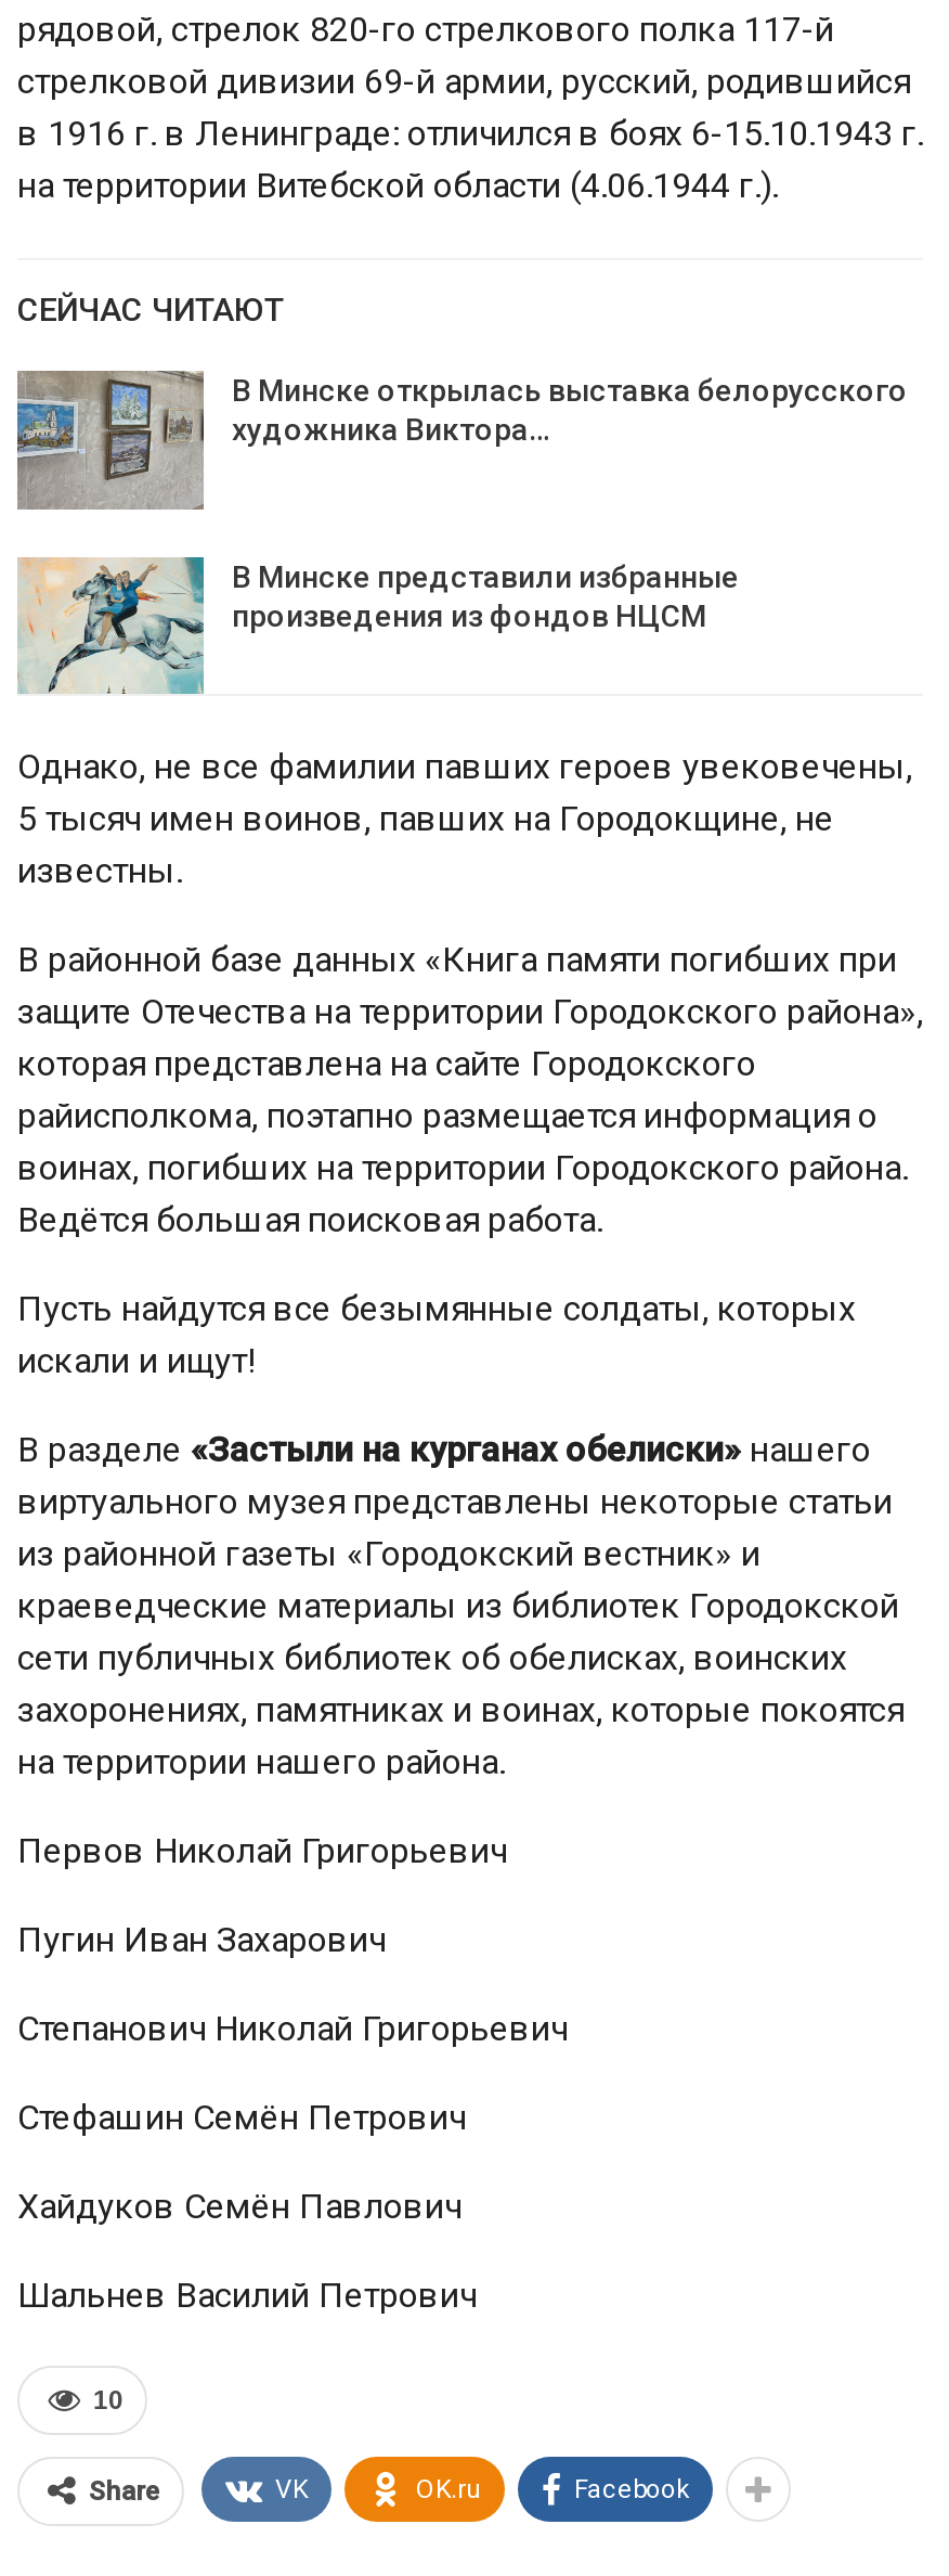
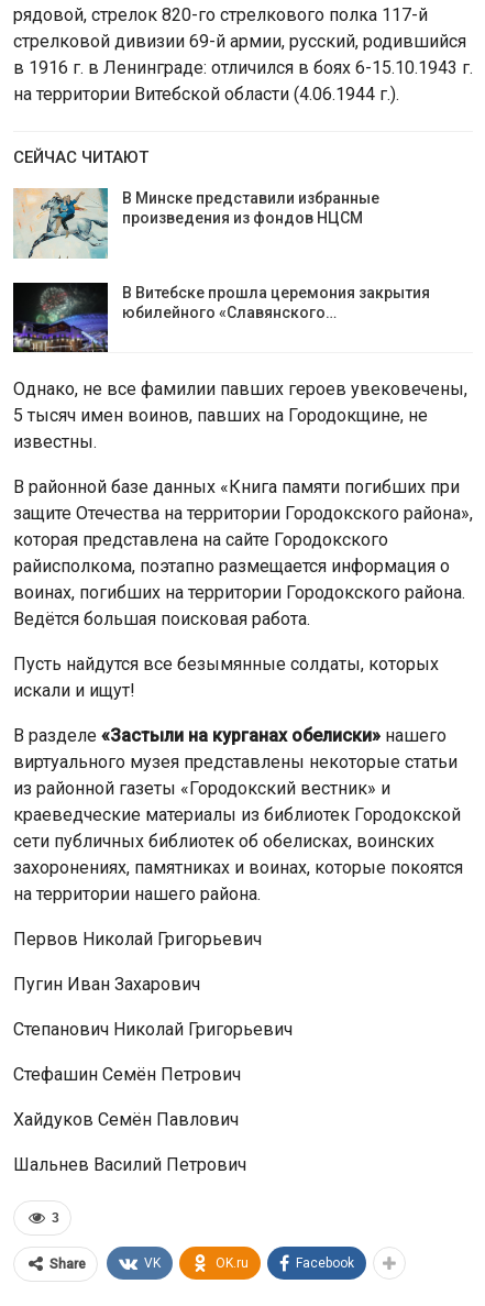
[15,369,908,510] [image] | В Минске открылась выставка белорусского | художника Виктора… -> none
moved [15,555,739,696] -> [12,187,379,259]: [image] | В Минске представили избранные | произведения из фондов НЦСМ
none -> [12,282,430,353] [image] | В Витебске прошла церемония закрытия | юбилейного «Славянского…
[93,2386,123,2416] 10 -> [52,1210,59,1226] 3

